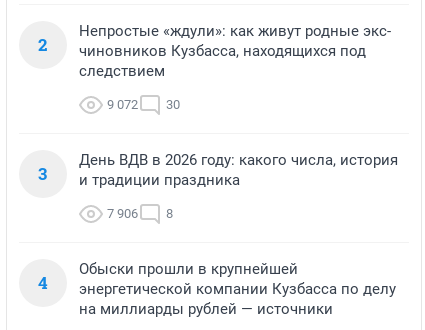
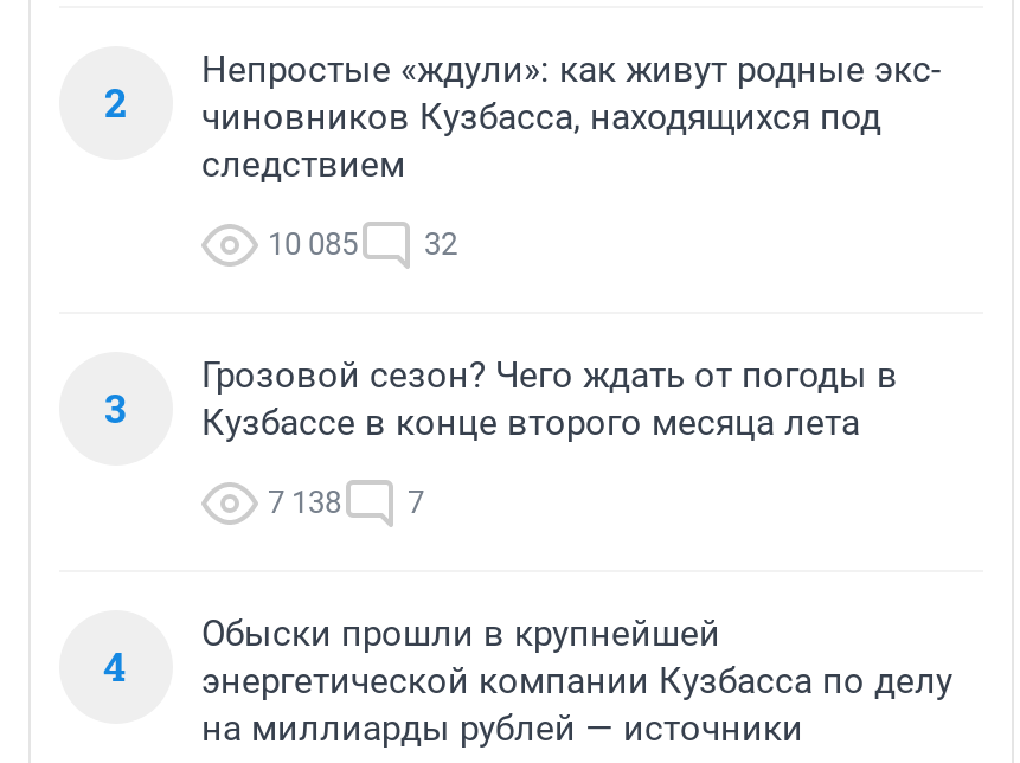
[107,97,138,112] 9 072 -> [268,226,358,261] 10 085
[166,97,180,112] 30 -> [424,226,457,261] 32
[79,151,398,189] День ВДВ в 2026 году: какого числа, история | и традиции праздника -> [201,354,898,444] Грозовой сезон? Чего ждать от погоды в | Кузбассе в конце второго месяца лета
[107,206,173,221] 7 906 | 8 -> [268,484,424,519] 7 138 | 7

